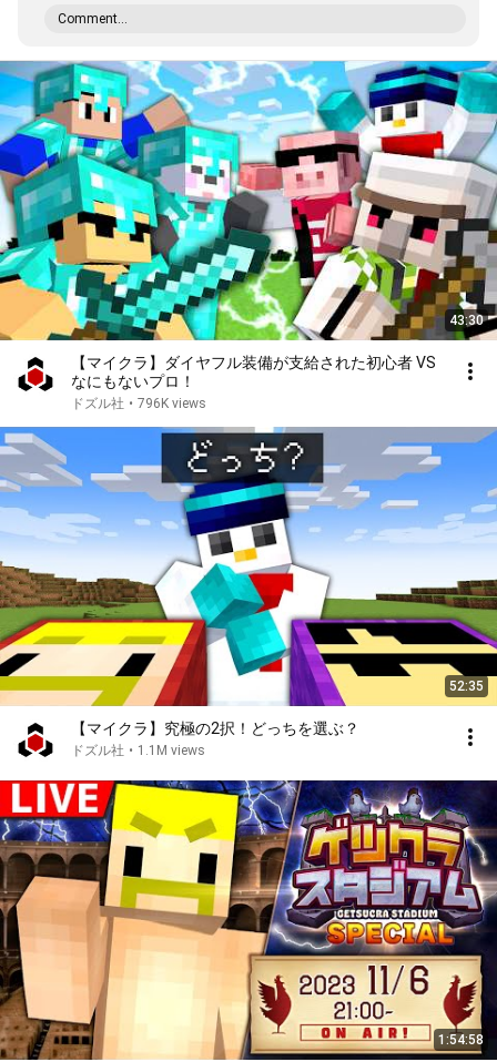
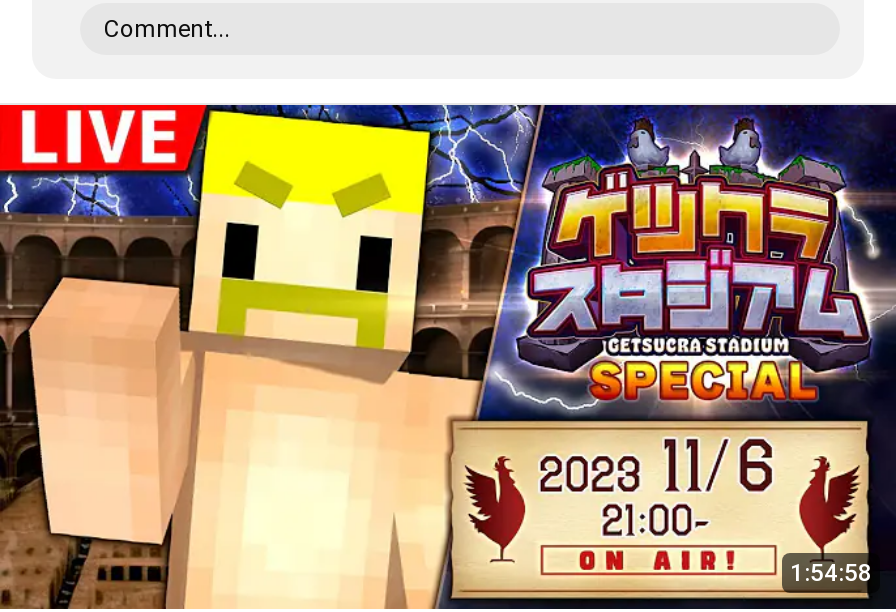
[3,60,494,411] [image] | 43:30 | 【マイクラ】ダイヤフル装備が支給された初心者 VS | なにもないプロ！ | ドズル社 • 796K views -> none
[18,357,53,392] [image] -> none
[3,426,494,758] [image] | 52:35 | 【マイクラ】究極の2択！どっちを選ぶ？ | ドズル社 • 1.1M views -> none
[18,723,53,758] [image] -> none

